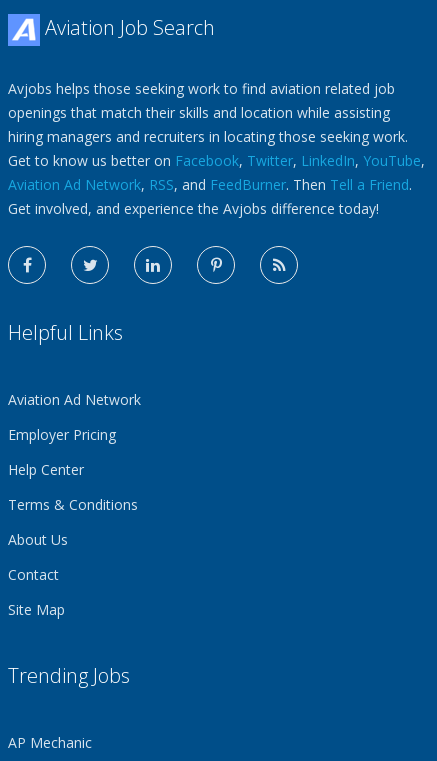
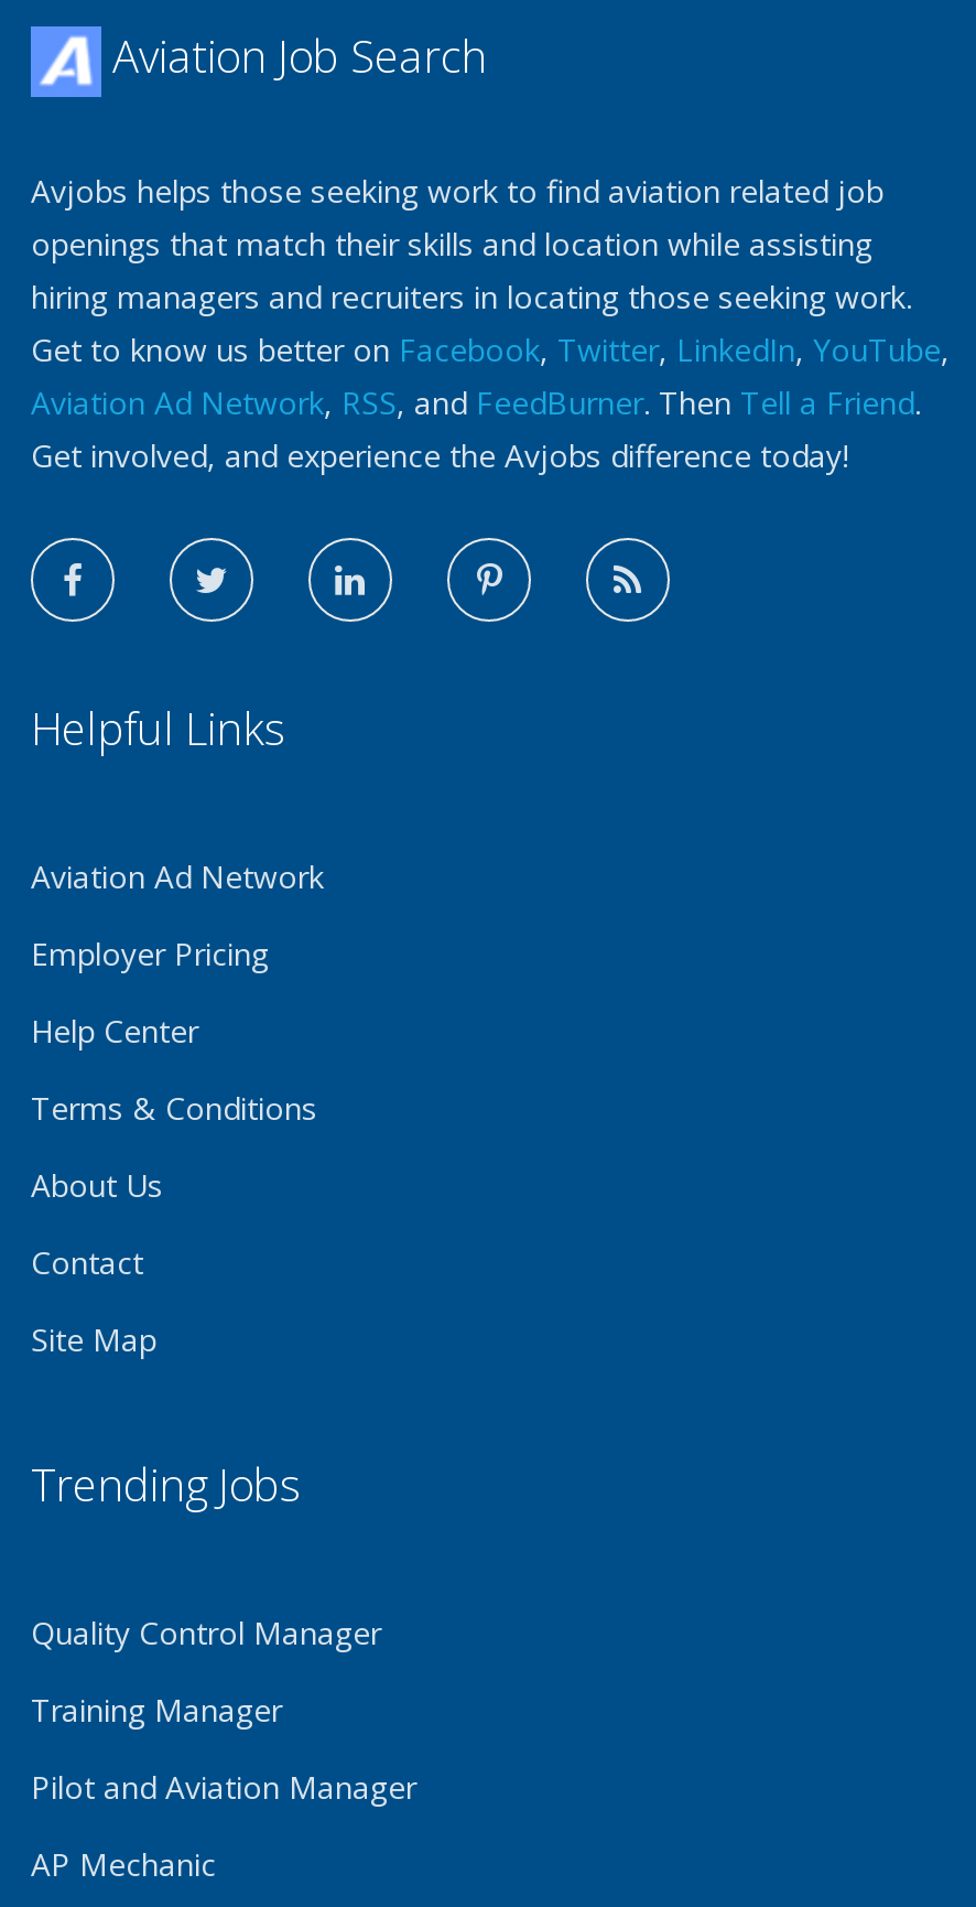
none -> [31,1612,416,1808] Quality Control Manager | Training Manager | Pilot and Aviation Manager

